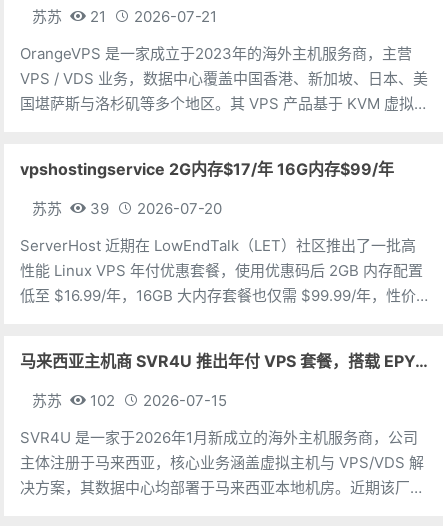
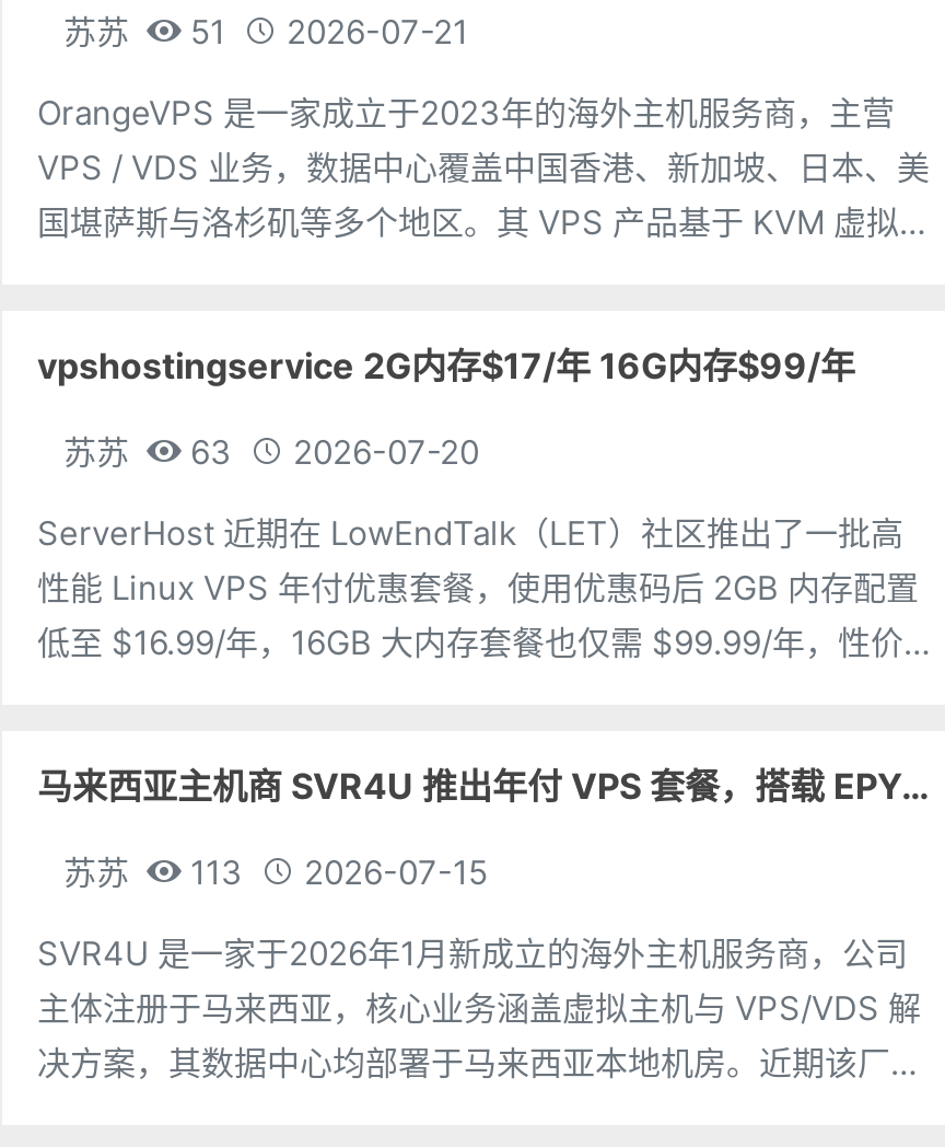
[32,7,217,26] 苏苏 21 2026-07-21 -> [63,11,468,53] 苏苏 51 2026-07-21
[32,199,222,218] 苏苏 39 2026-07-20 -> [63,431,479,473] 苏苏 63 2026-07-20
[32,391,227,410] 苏苏 102 2026-07-15 -> [63,851,488,893] 苏苏 113 2026-07-15

